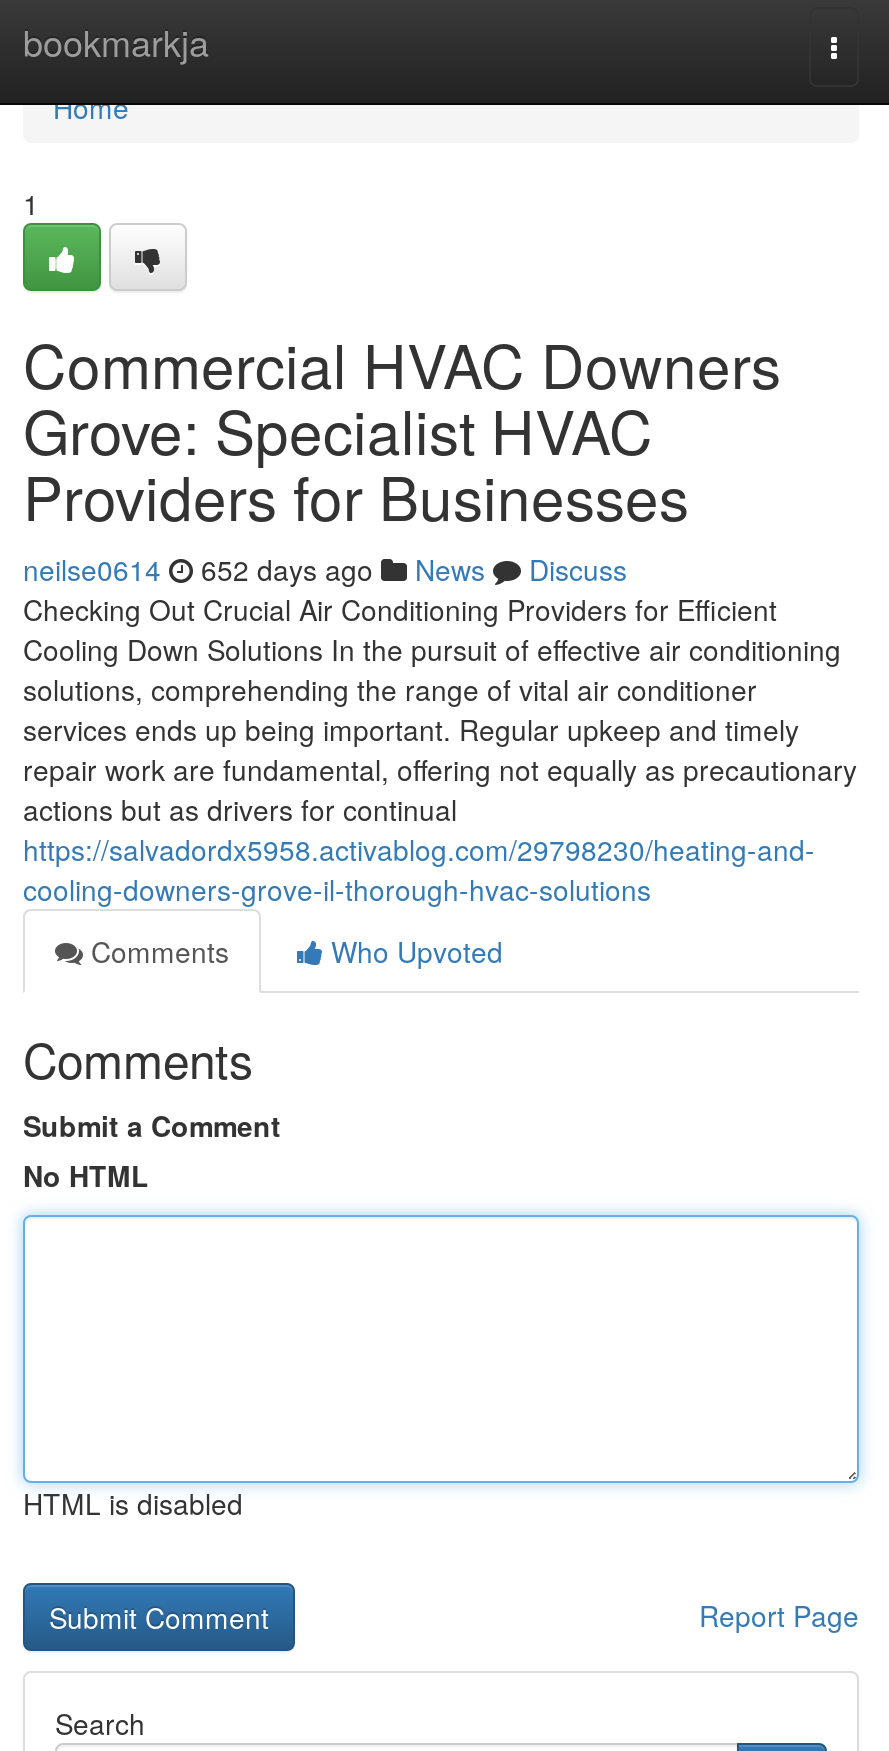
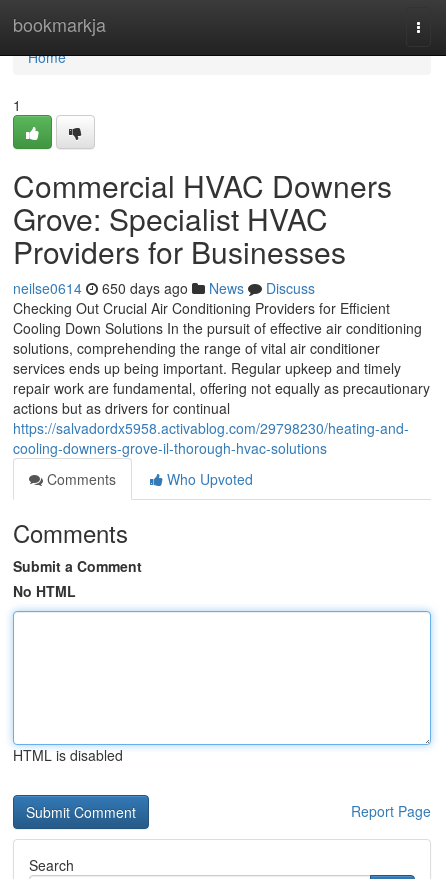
[23,549,627,589] neilse0614 652 days ago News Discuss -> [13,278,315,298] neilse0614 650 days ago News Discuss

